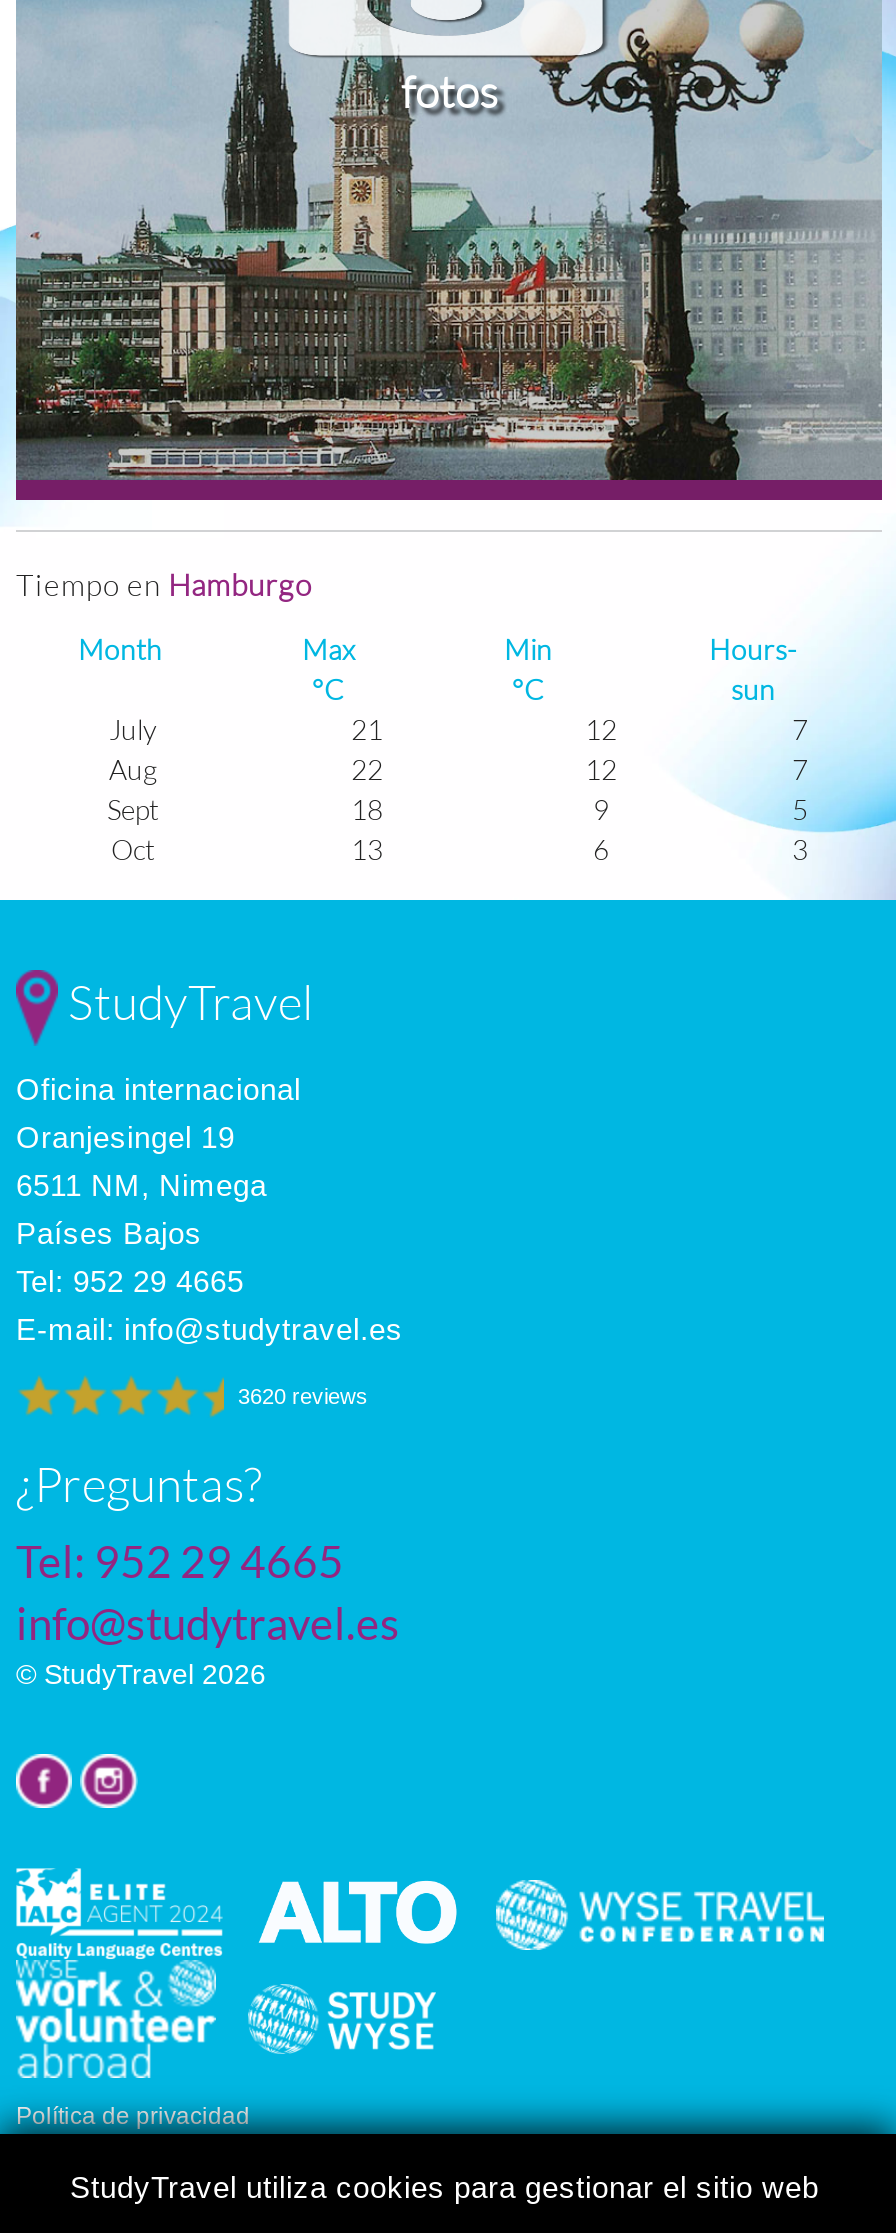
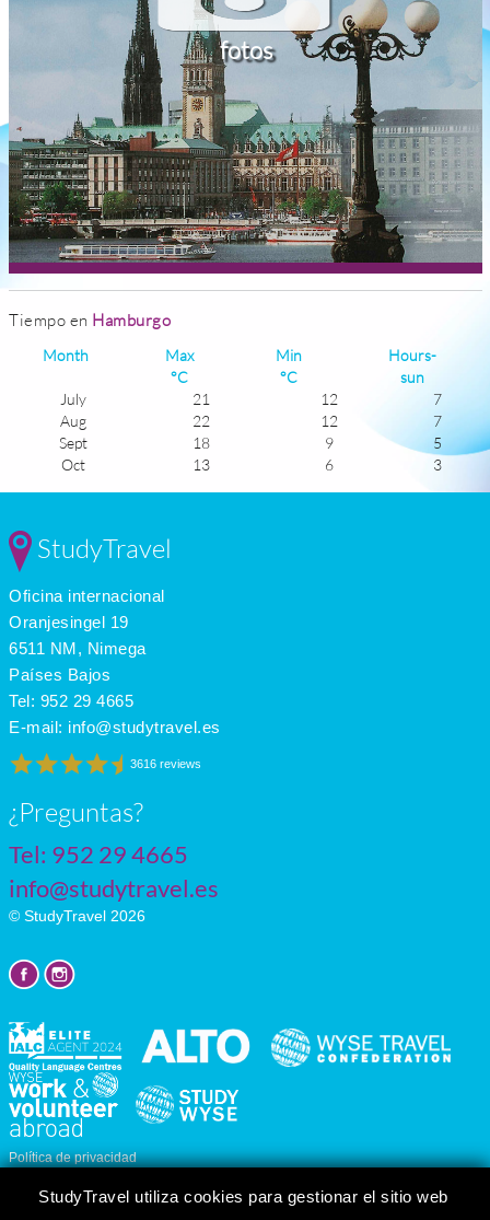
[238,1384,368,1408] 3620 reviews -> [130,757,201,770] 3616 reviews

